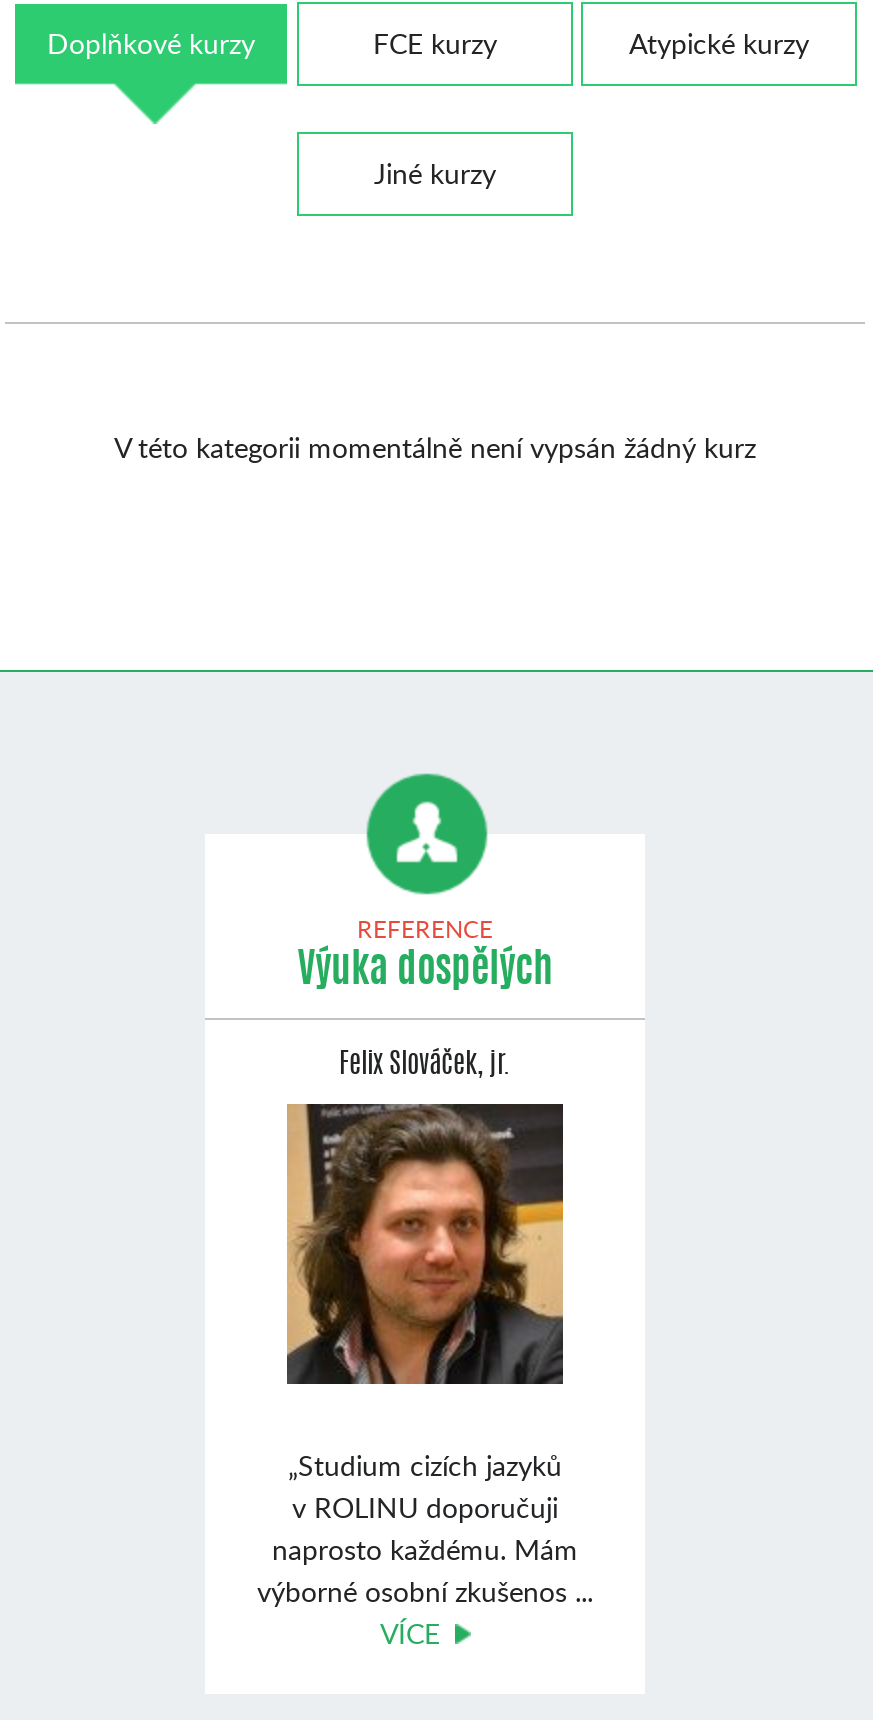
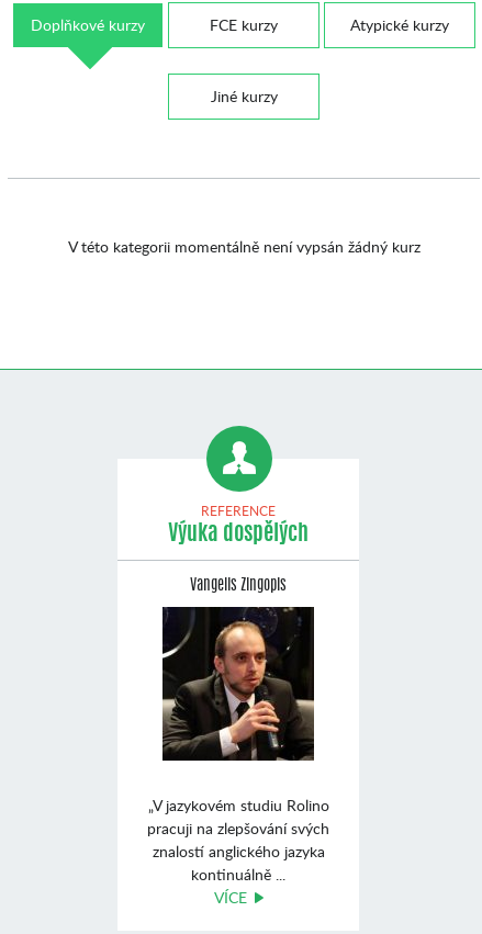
[339,1052,511,1080] Felix Slováček, jr. -> [190,578,287,594] Vangelis Zingopis
[257,1102,593,1610] [image] | „Studium cizích jazyků | v ROLINU doporučuji | naprosto každému. Mám | výborné osobní zkušenos ... -> [147,606,329,885] [image] | „V jazykovém studiu Rolino | pracuji na zlepšování svých | znalostí anglického jazyka | kontinuálně ...

